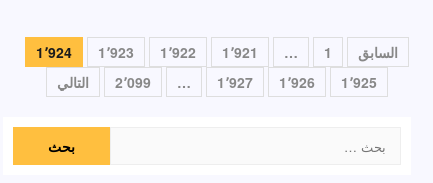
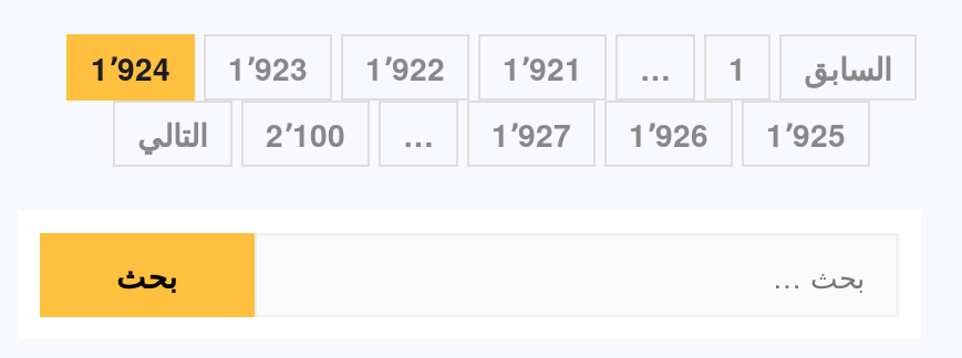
[115,72,151,92] 2٬099 -> [266,112,345,156] 2٬100

